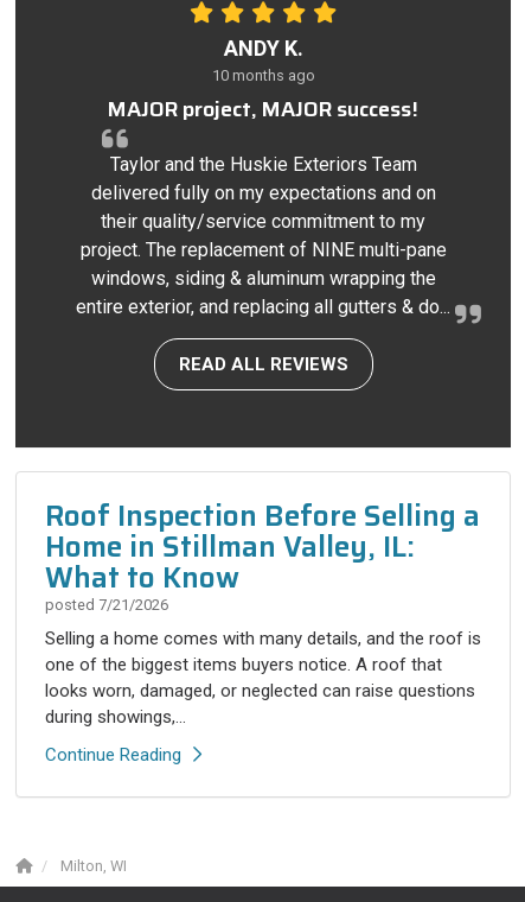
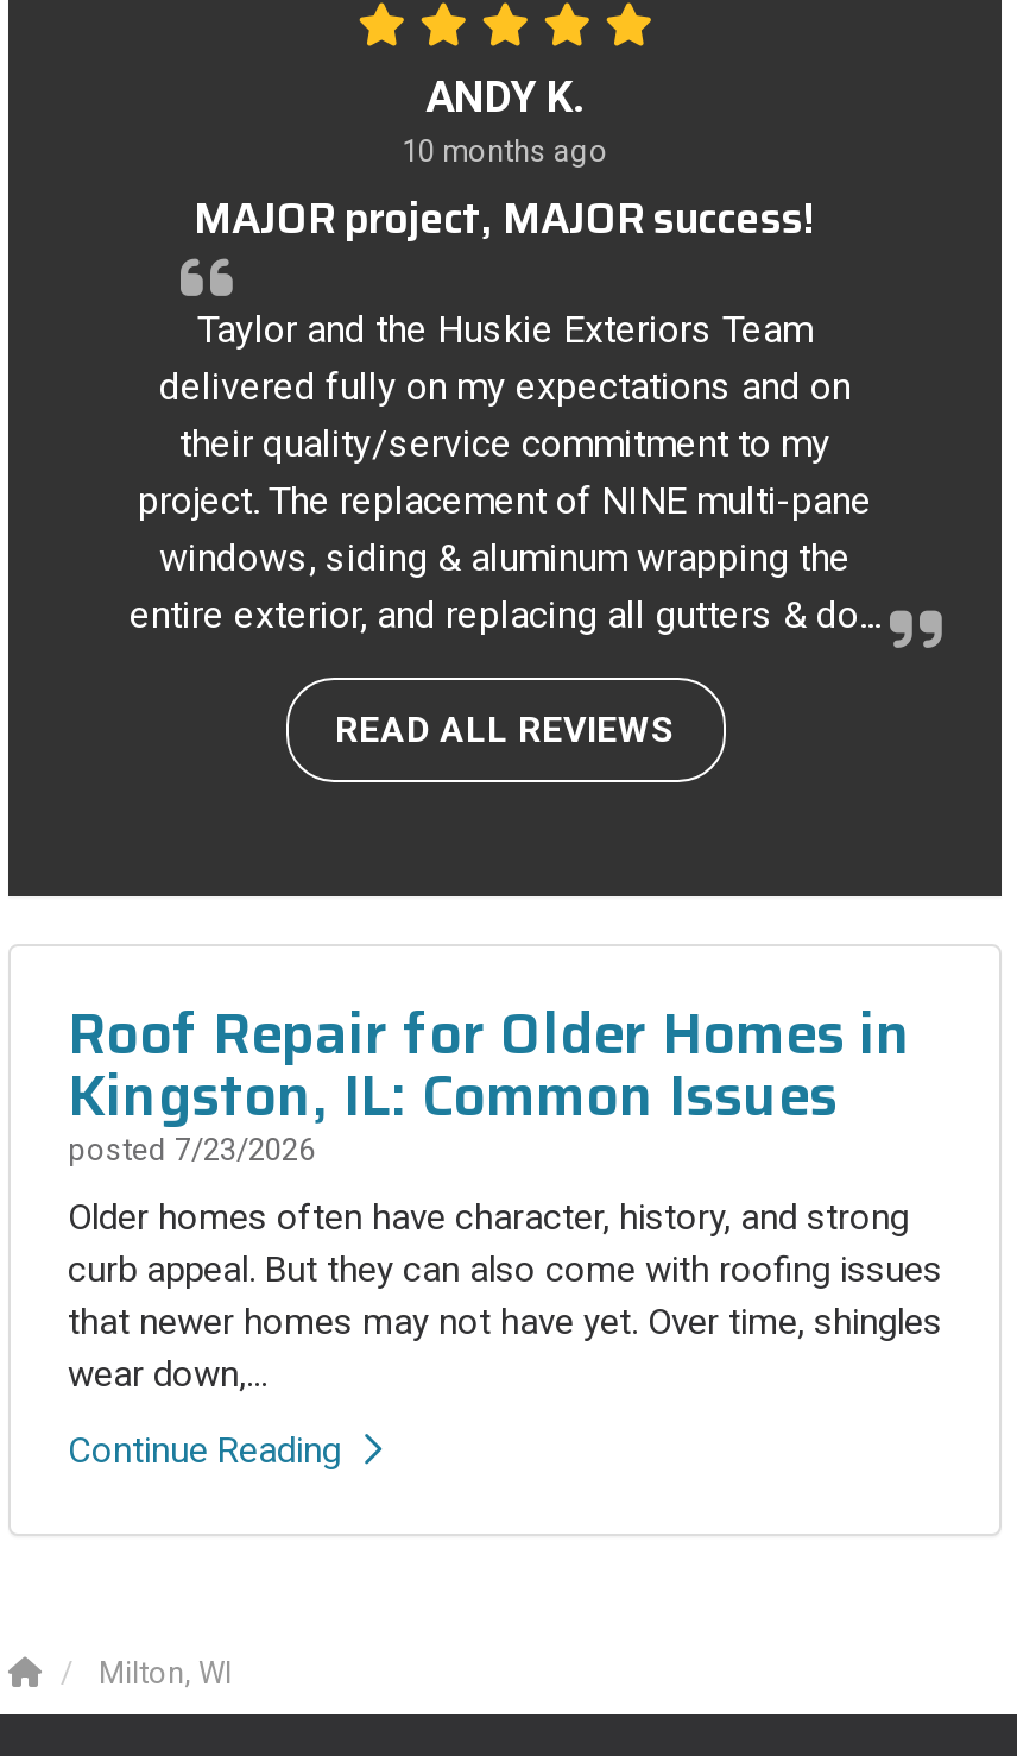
[45,493,480,613] Roof Inspection Before Selling a | Home in Stillman Valley, IL: | What to Know | posted 7/21/2026 -> [68,988,911,1167] Roof Repair for Older Homes in | Kingston, IL: Common Issues | posted 7/23/2026
[45,627,481,727] Selling a home comes with many details, and the roof is | one of the biggest items buyers notice. A roof that | looks worn, damaged, or neglected can raise questions | during showings,... -> [68,1195,942,1395] Older homes often have character, history, and strong | curb appeal. But they can also come with roofing issues | that newer homes may not have yet. Over time, shingles | wear down,...

